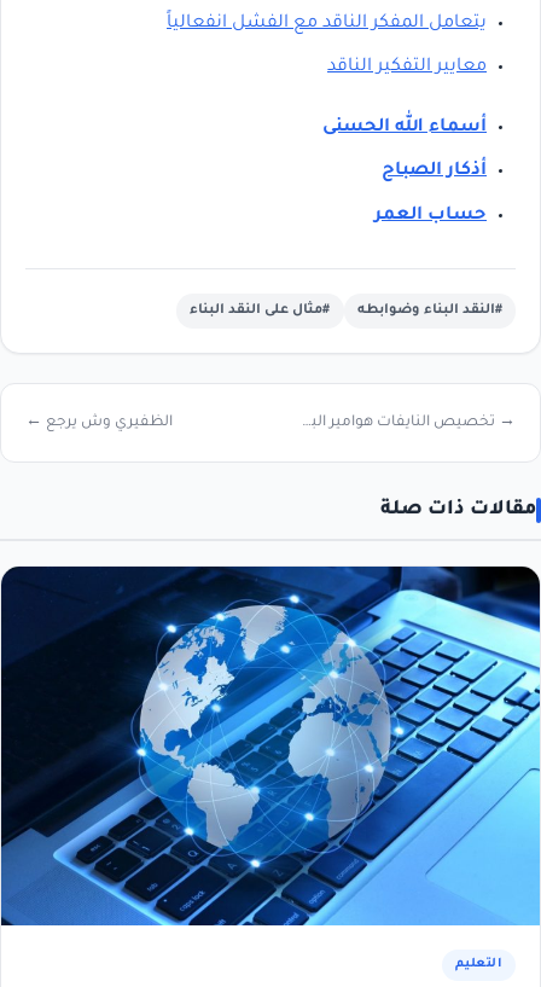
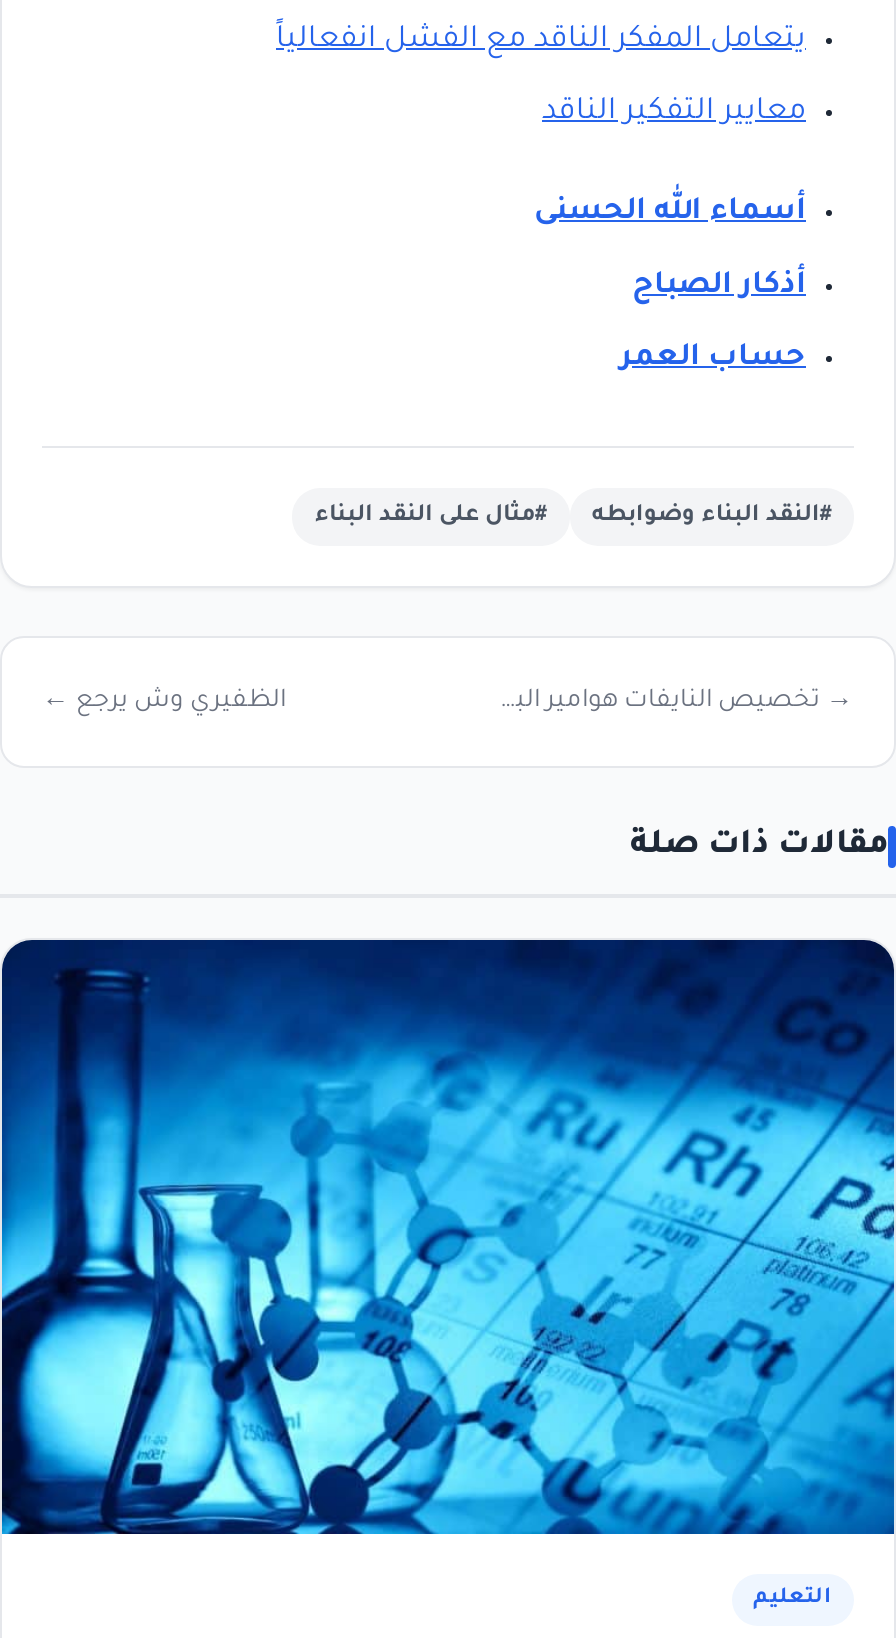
[4,565,537,927] [image] -> [6,938,890,1536] [image]

